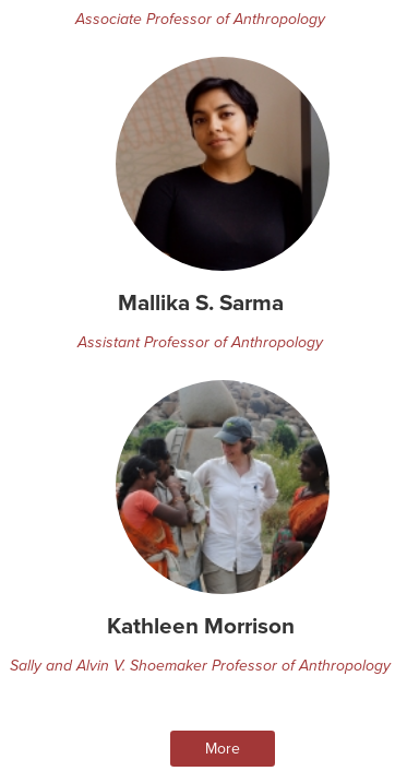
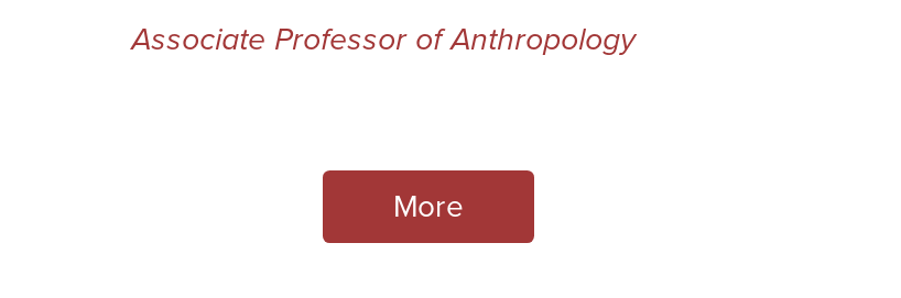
[78,56,331,351] [image] | Mallika S. Sarma | Assistant Professor of Anthropology -> none
[10,380,391,674] [image] | Kathleen Morrison | Sally and Alvin V. Shoemaker Professor of Anthropology -> none

